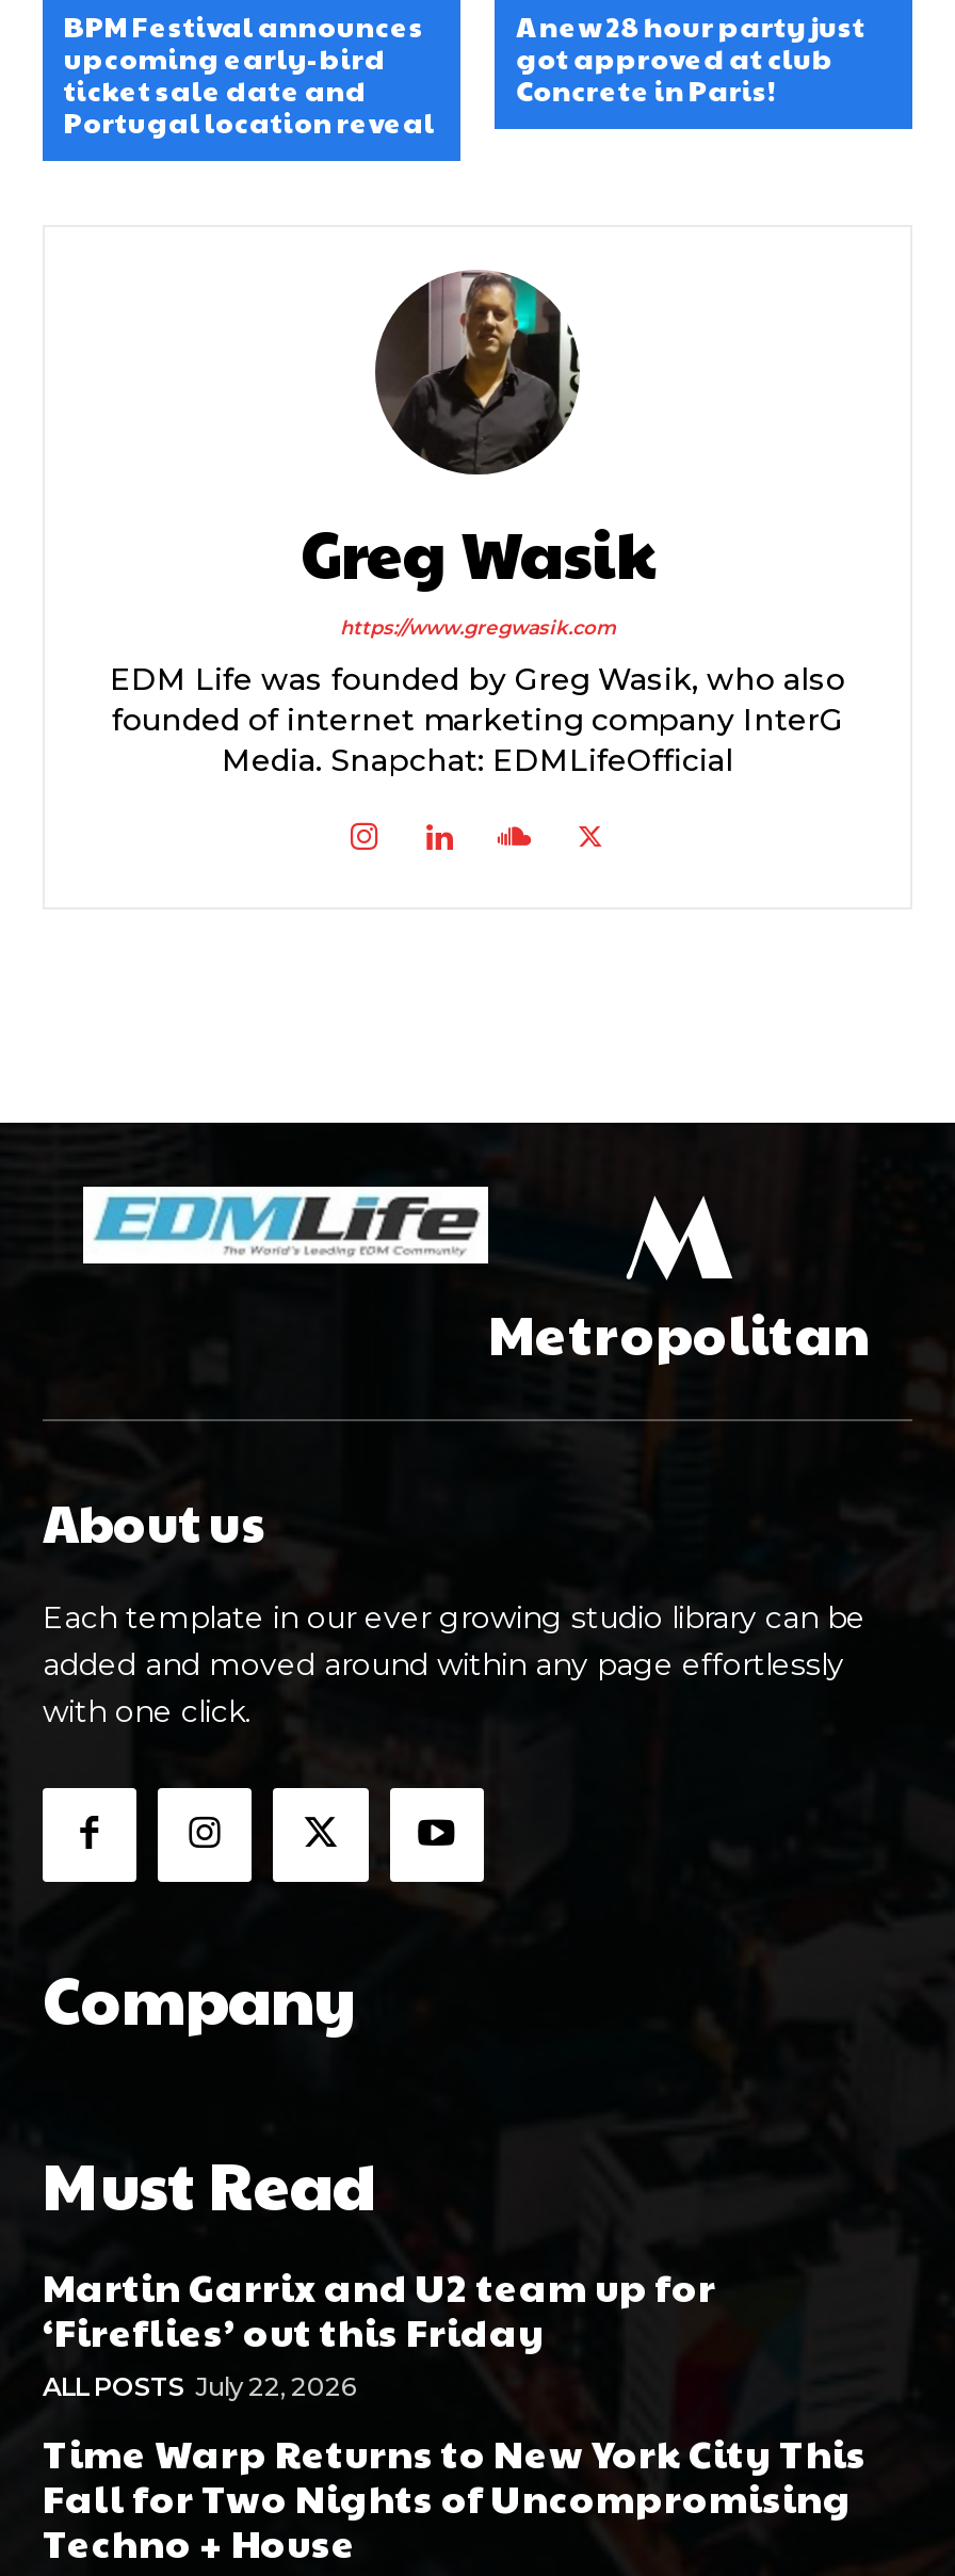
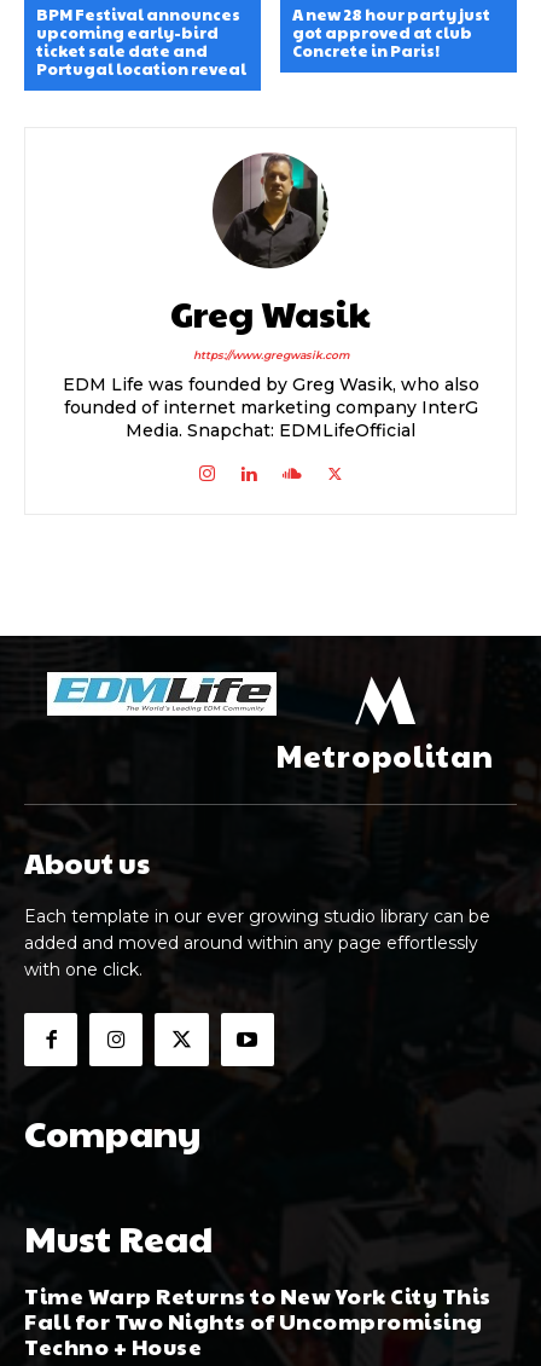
[43,2259,716,2402] Martin Garrix and U2 team up for | ‘Fireflies’ out this Friday | ALL POSTS July 22, 2026 -> none

